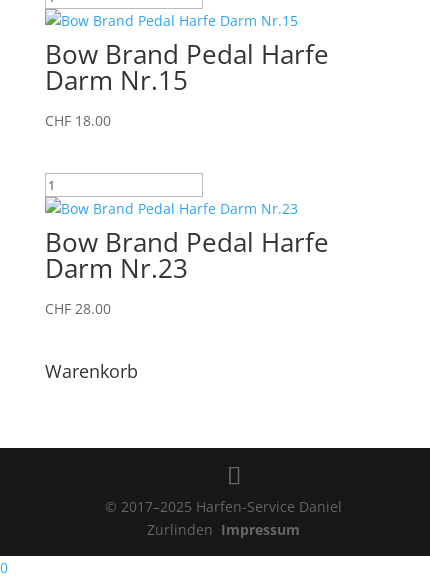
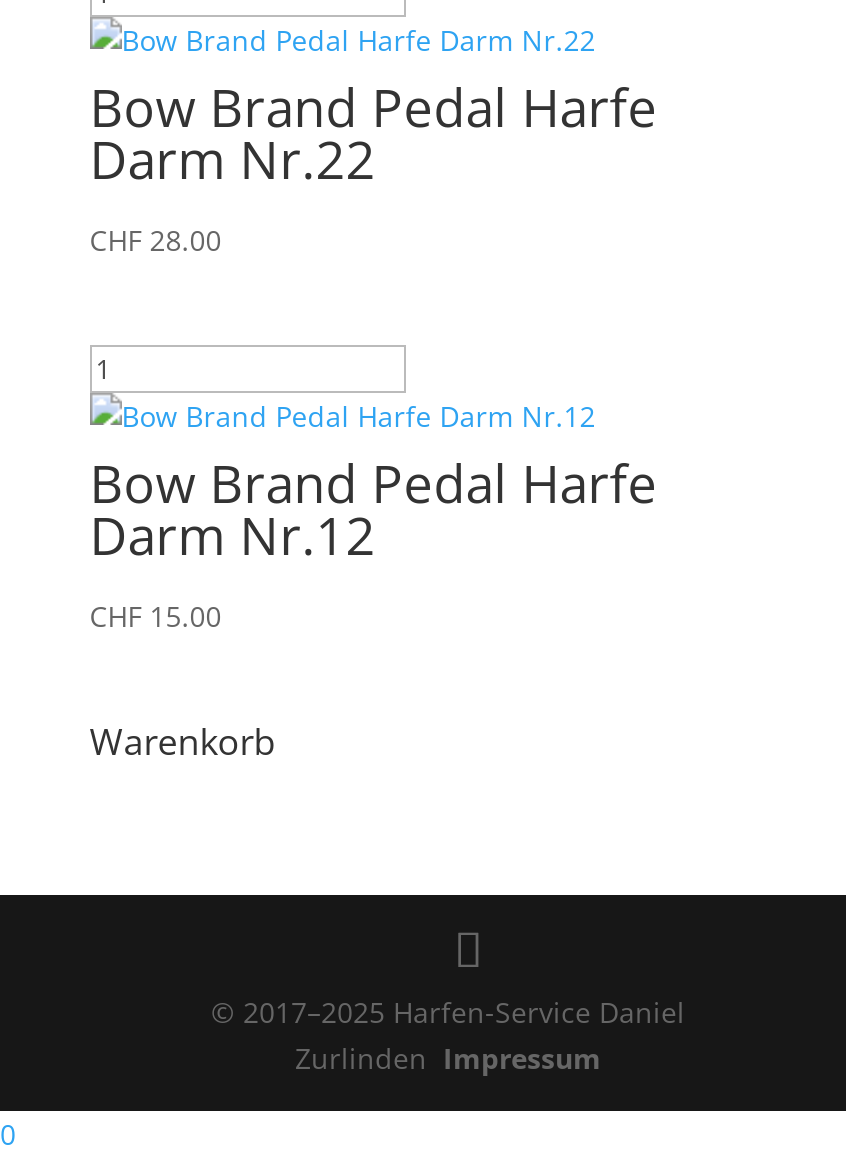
[45,62,188,98] Darm Nr.15 -> [90,123,376,195] Darm Nr.22
[45,111,111,130] CHF 18.00 -> [90,221,222,259] CHF 28.00
[45,250,188,286] Darm Nr.23 -> [90,500,376,572] Darm Nr.12
[45,299,111,318] CHF 28.00 -> [90,598,222,636] CHF 15.00

